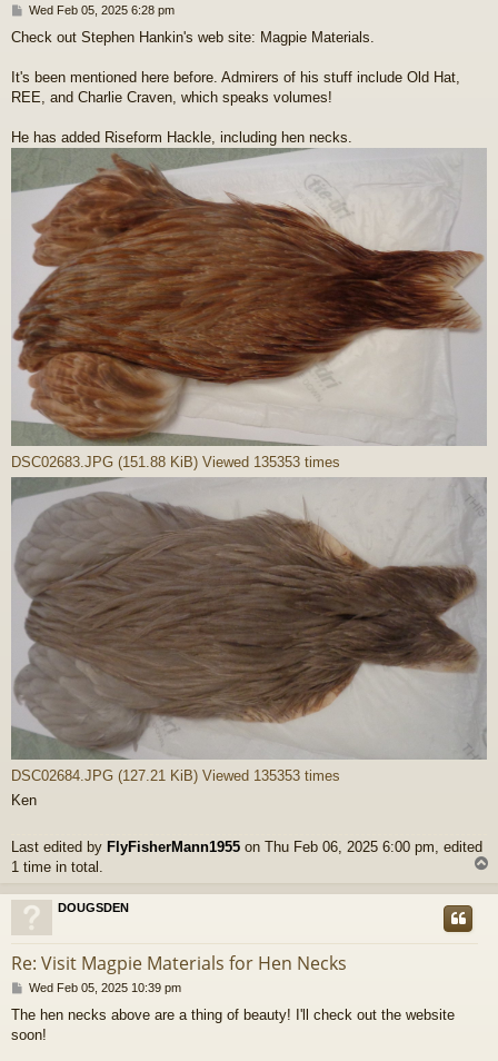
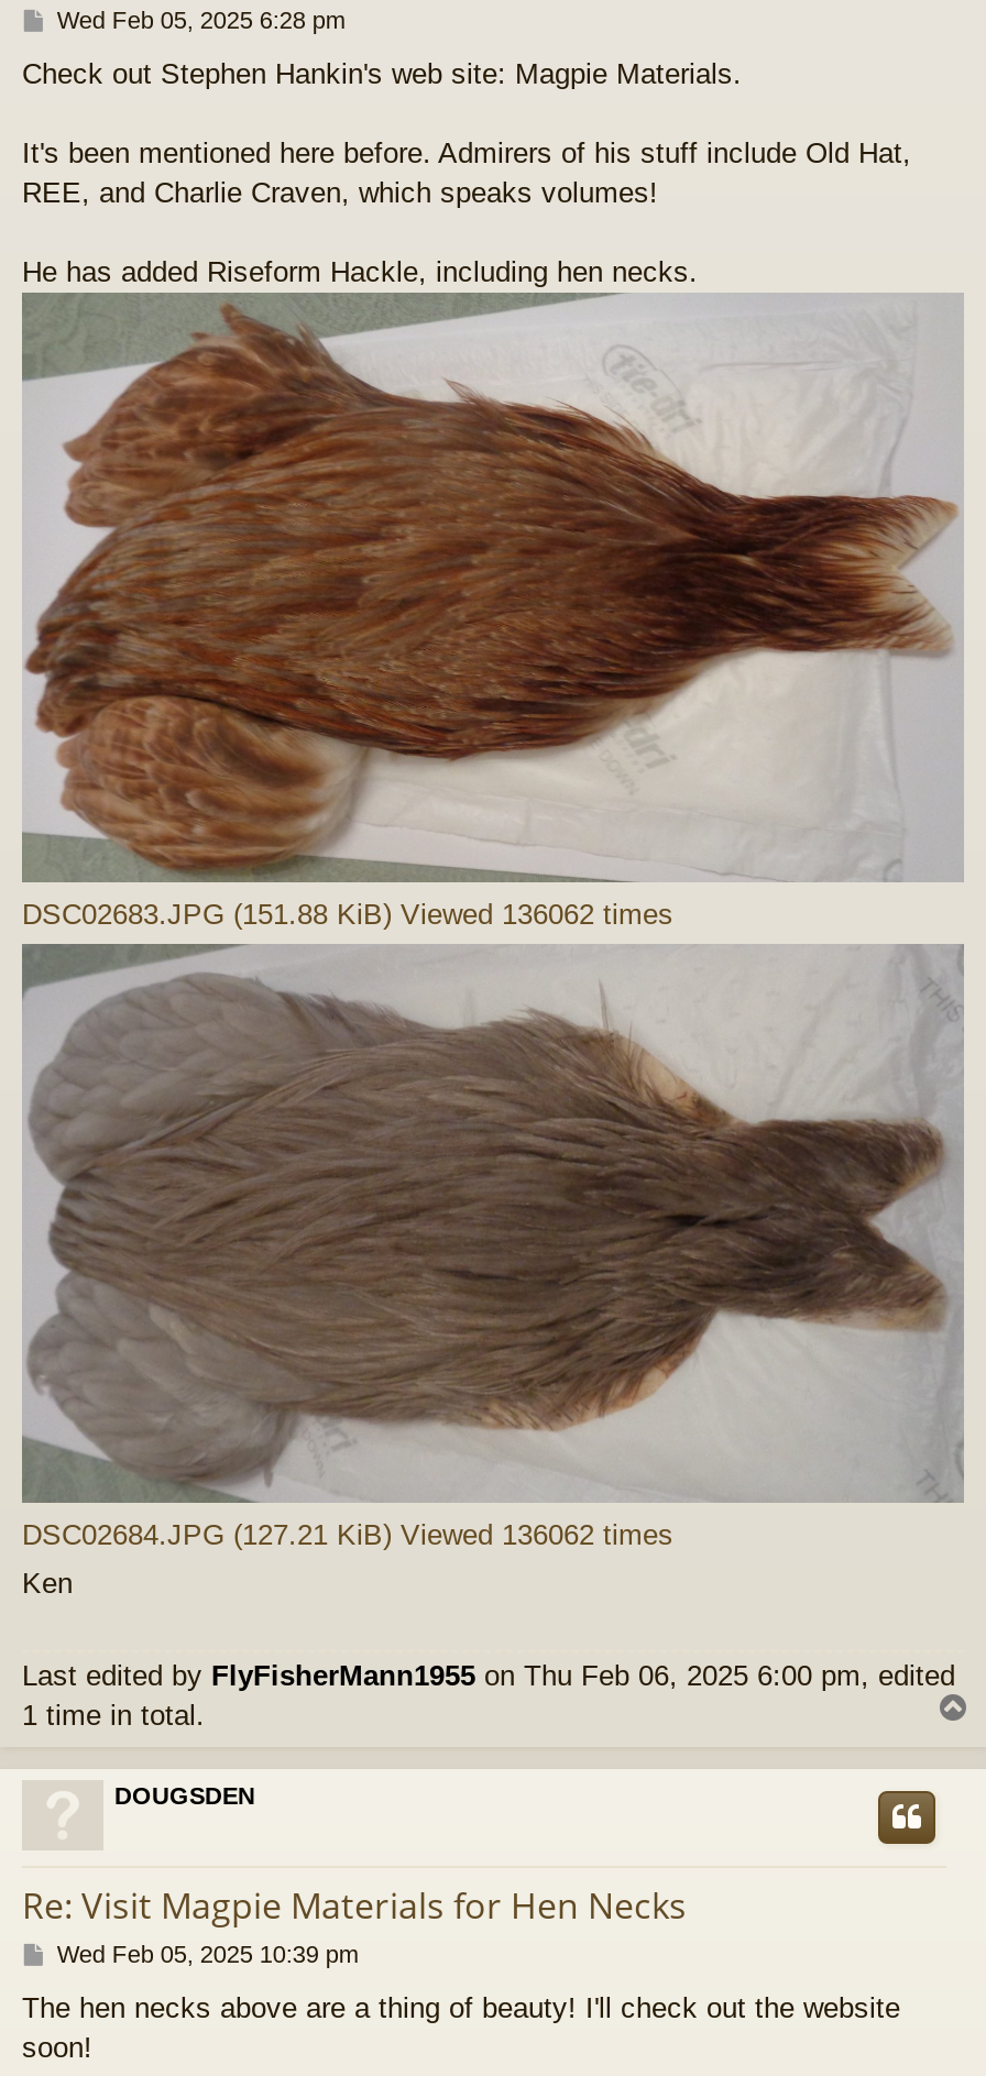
[11,454,340,471] DSC02683.JPG (151.88 KiB) Viewed 135353 times -> [22,898,673,931] DSC02683.JPG (151.88 KiB) Viewed 136062 times
[11,767,340,784] DSC02684.JPG (127.21 KiB) Viewed 135353 times -> [22,1518,673,1551] DSC02684.JPG (127.21 KiB) Viewed 136062 times

